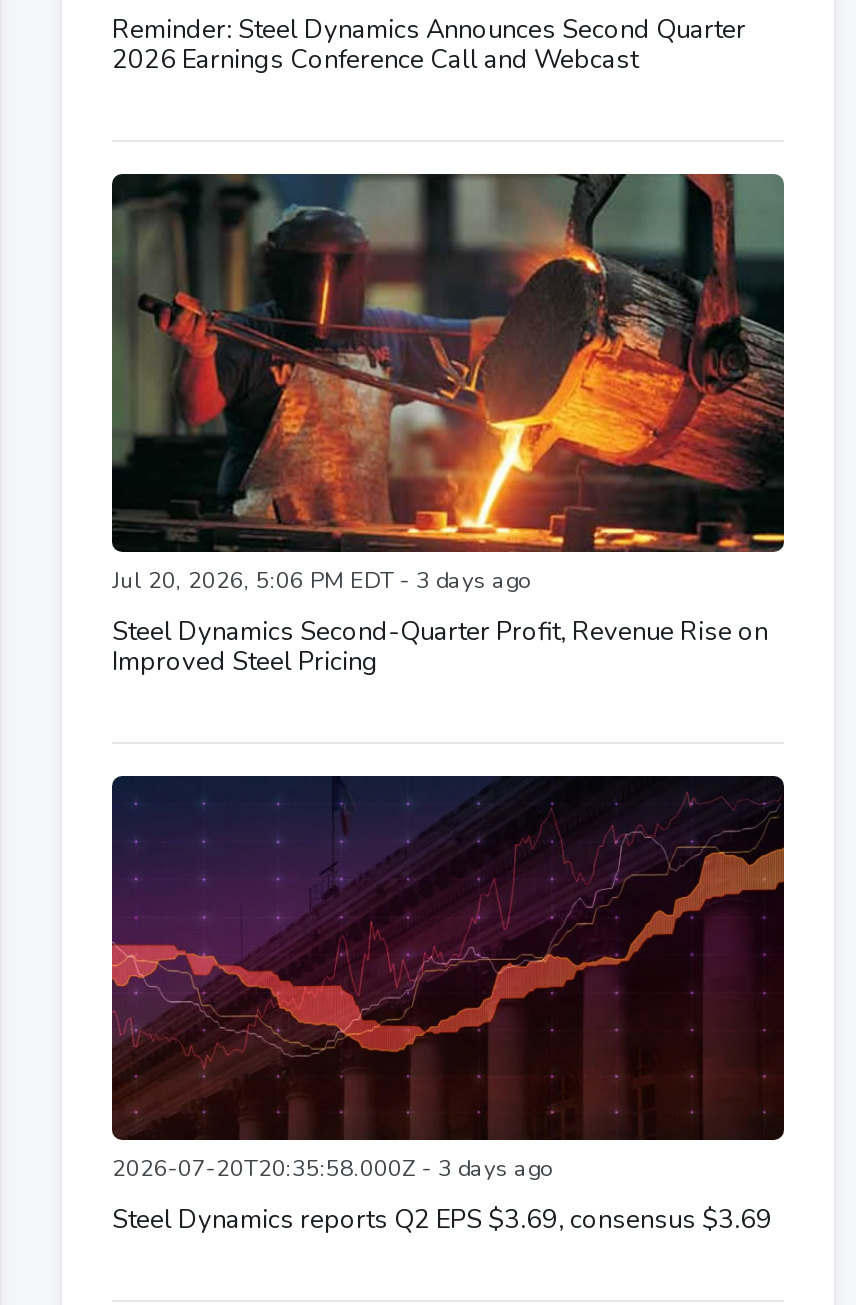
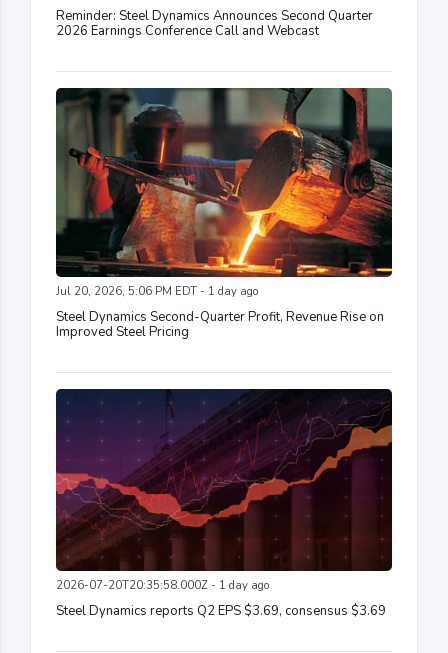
[112,567,528,597] Jul 20, 2026, 5:06 PM EDT - 3 days ago -> [56,284,258,299] Jul 20, 2026, 5:06 PM EDT - 1 day ago
[112,1154,550,1184] 2026-07-20T20:35:58.000Z - 3 days ago -> [56,578,269,593] 2026-07-20T20:35:58.000Z - 1 day ago

